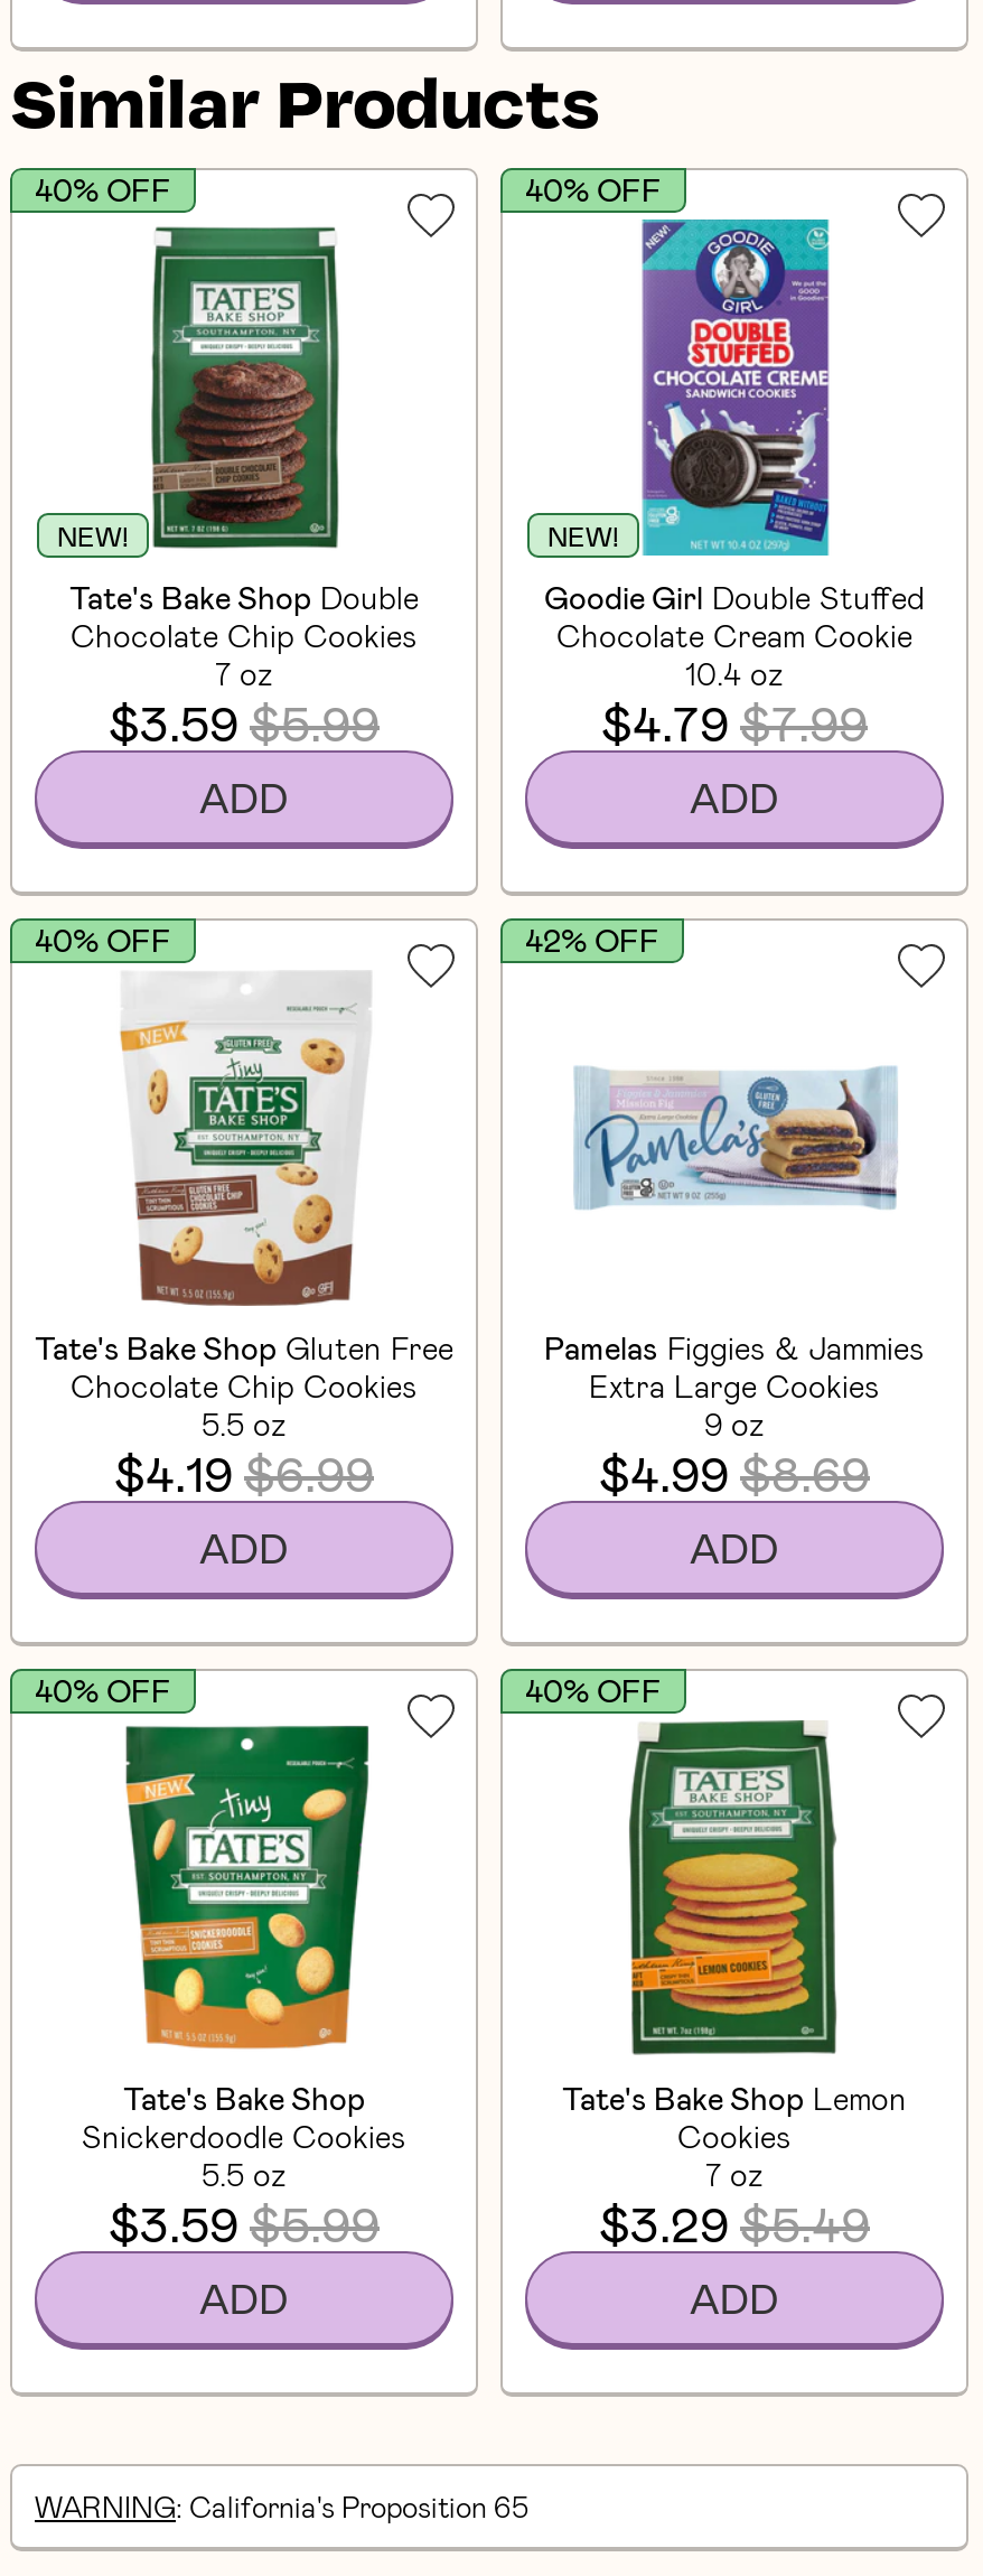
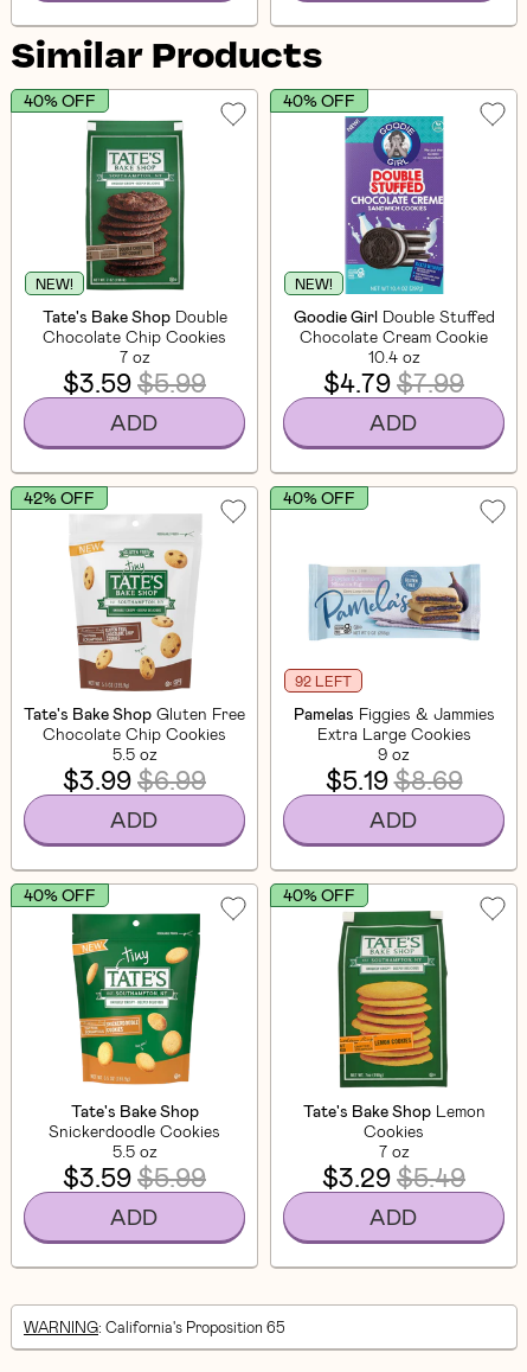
none -> [295,672,352,688] 92 LEFT
[35,921,171,959] 40% OFF -> [24,487,95,508] 42% OFF
[525,921,659,959] 42% OFF -> [283,487,355,508] 40% OFF
[114,1441,374,1500] $4.19 $6.99 -> [63,763,206,794] $3.99 $6.99
[599,1441,870,1500] $4.99 $8.69 -> [325,763,462,794] $5.19 $8.69

